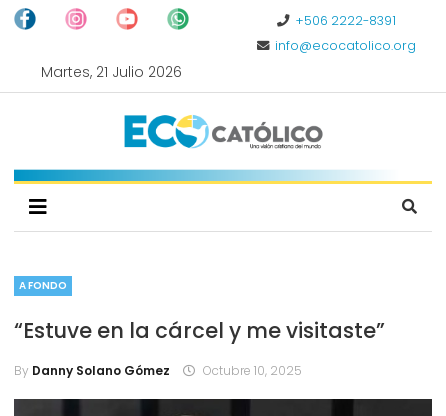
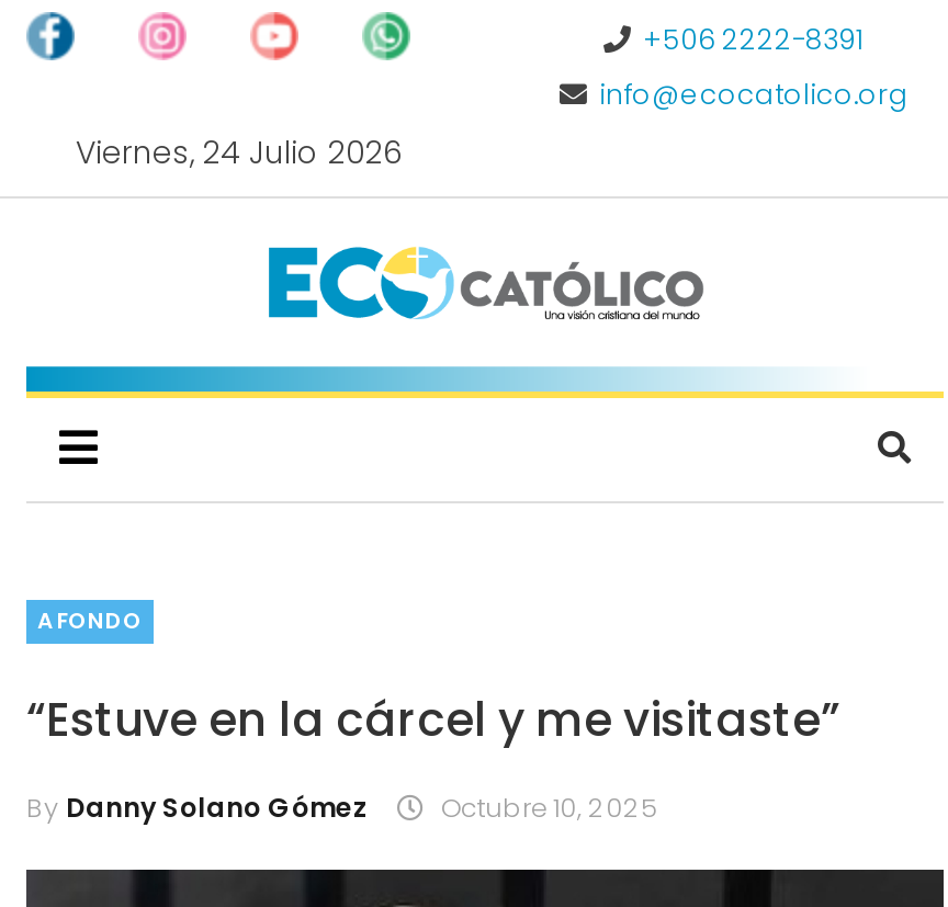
[40,62,181,82] Martes, 21 Julio 2026 -> [76,131,403,174] Viernes, 24 Julio 2026

